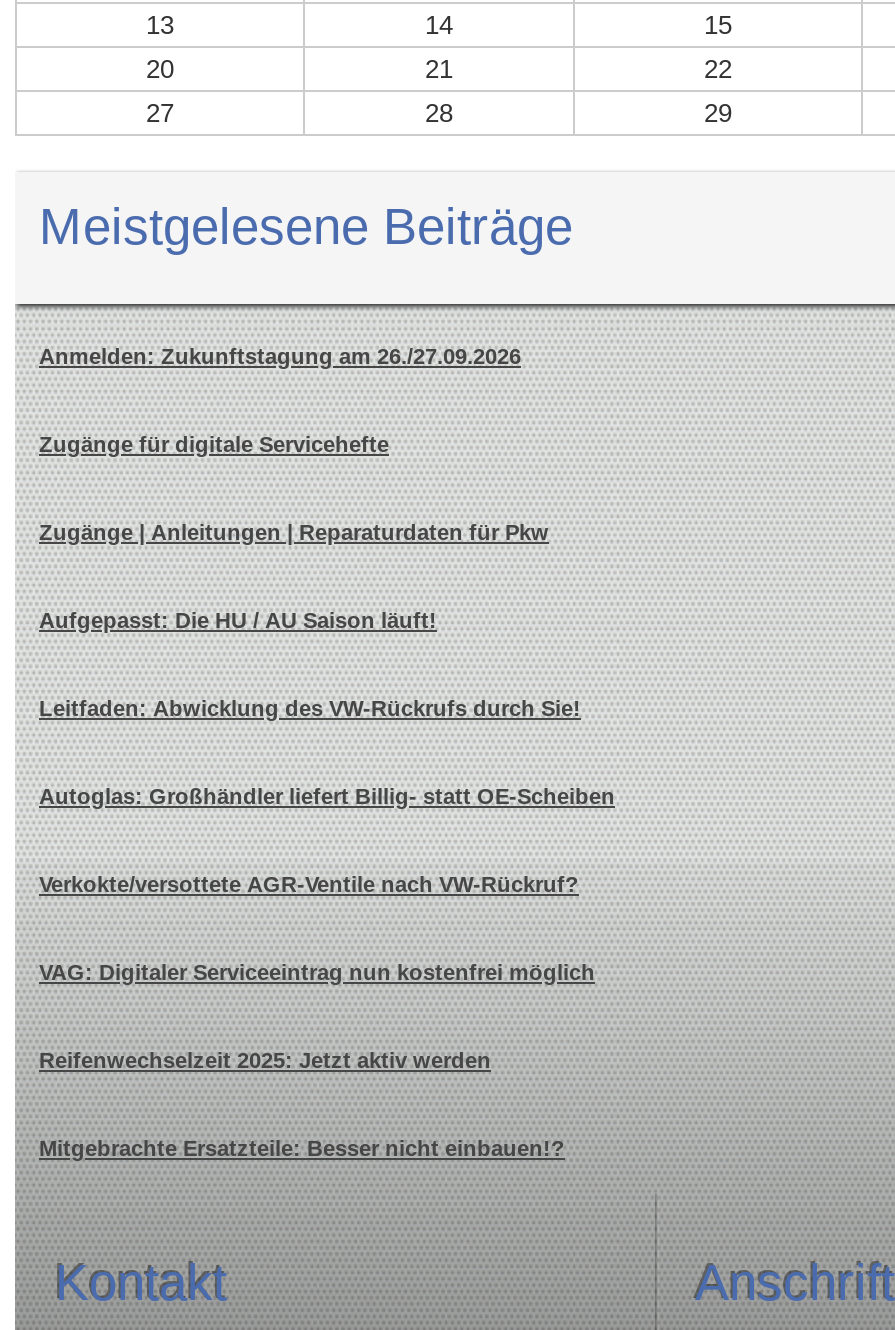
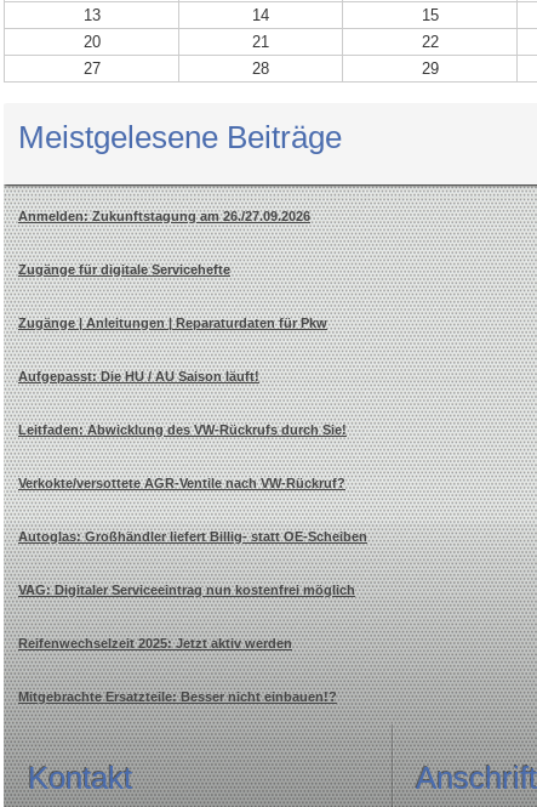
moved [39,783,615,807] -> [18,529,367,543]: Autoglas: Großhändler liefert Billig- statt OE-Scheiben
moved [39,871,579,895] -> [18,475,345,490]: Verkokte/versottete AGR-Ventile nach VW-Rückruf?

